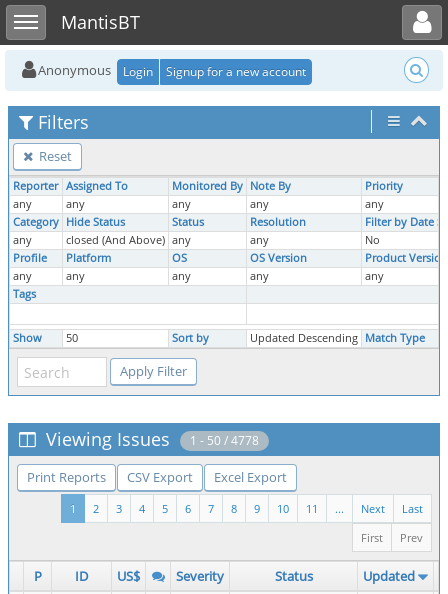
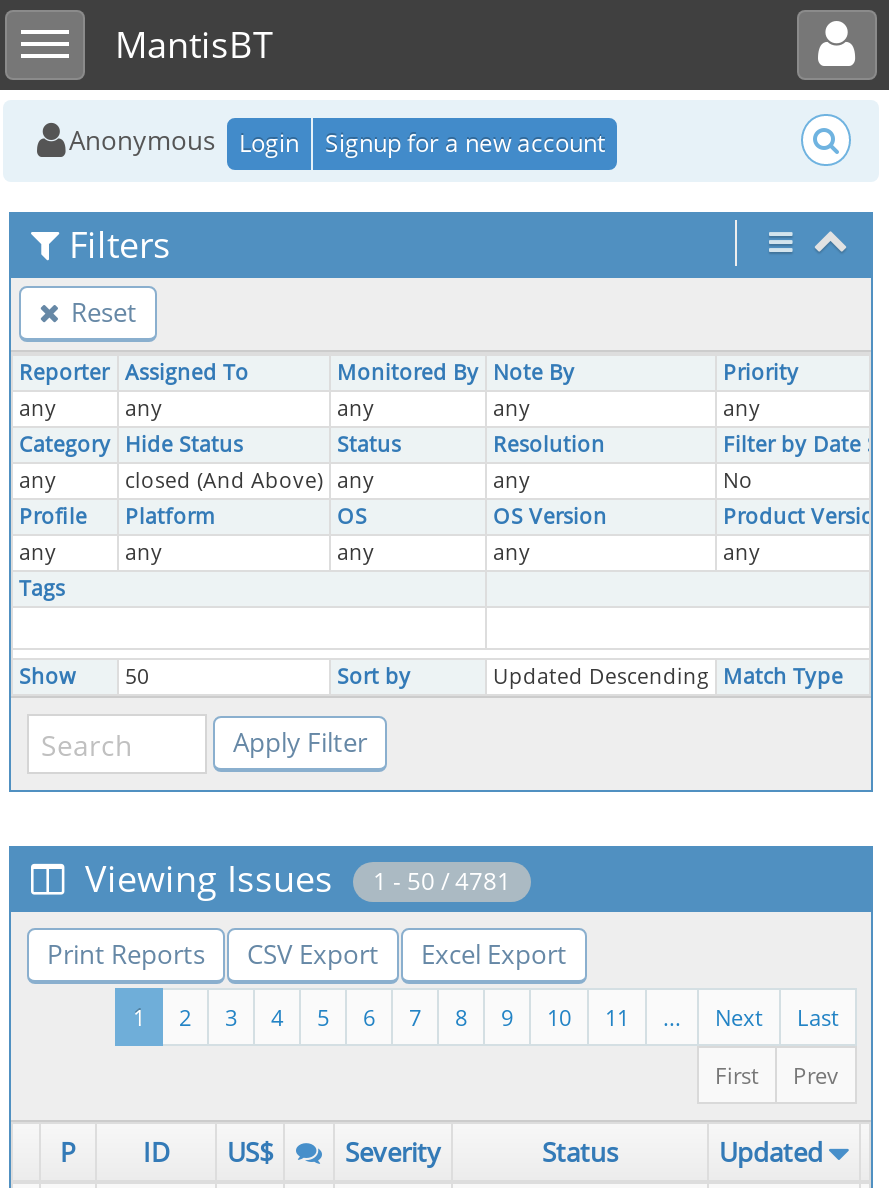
[41,427,259,451] Viewing Issues 1 - 50 / 4778 -> [75,854,511,902] Viewing Issues 1 - 50 / 4781

